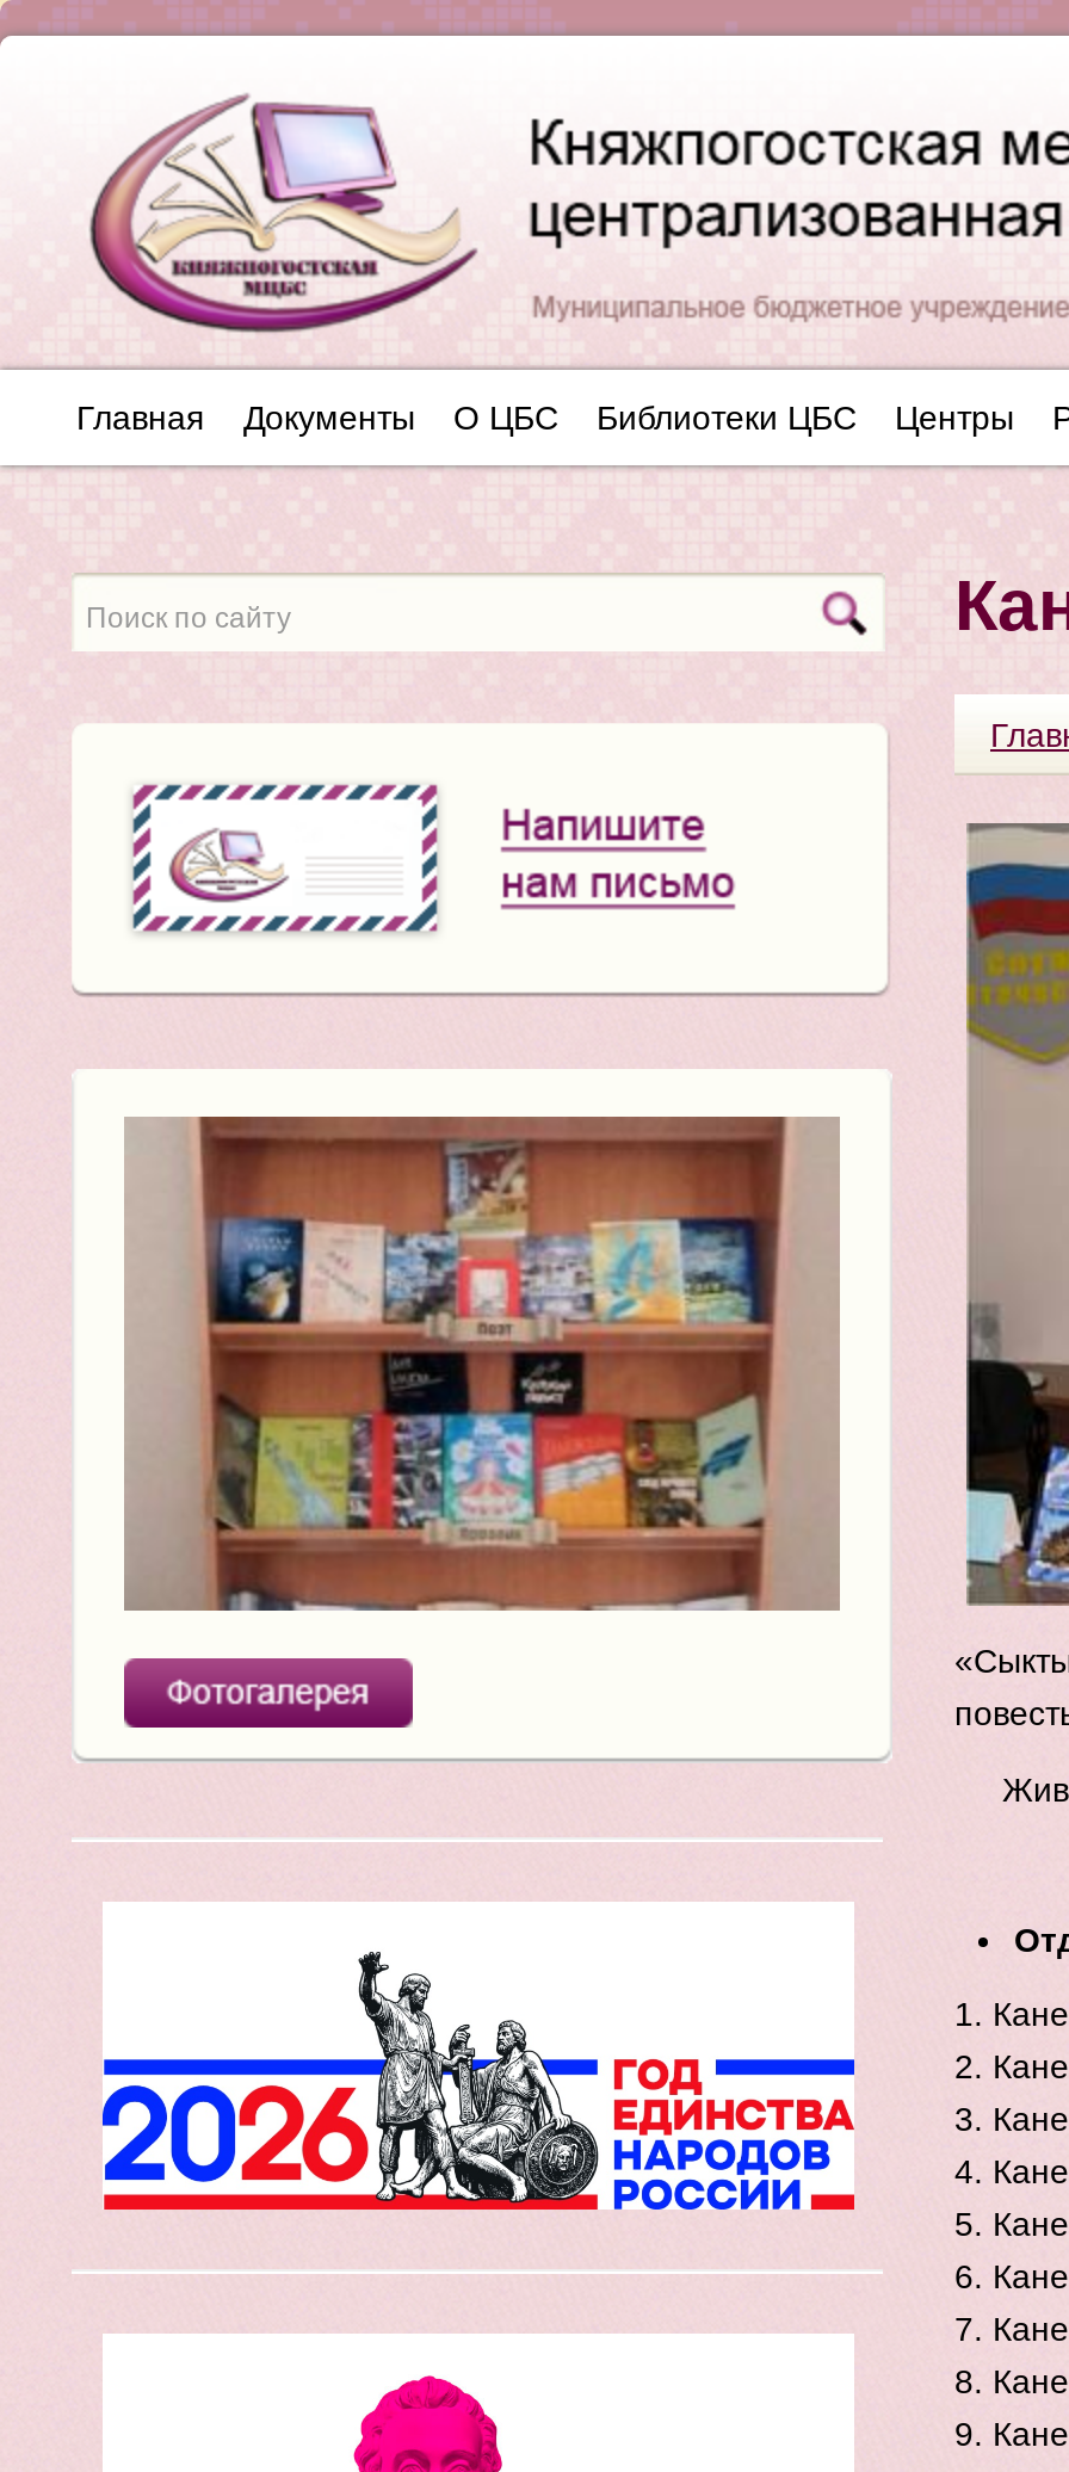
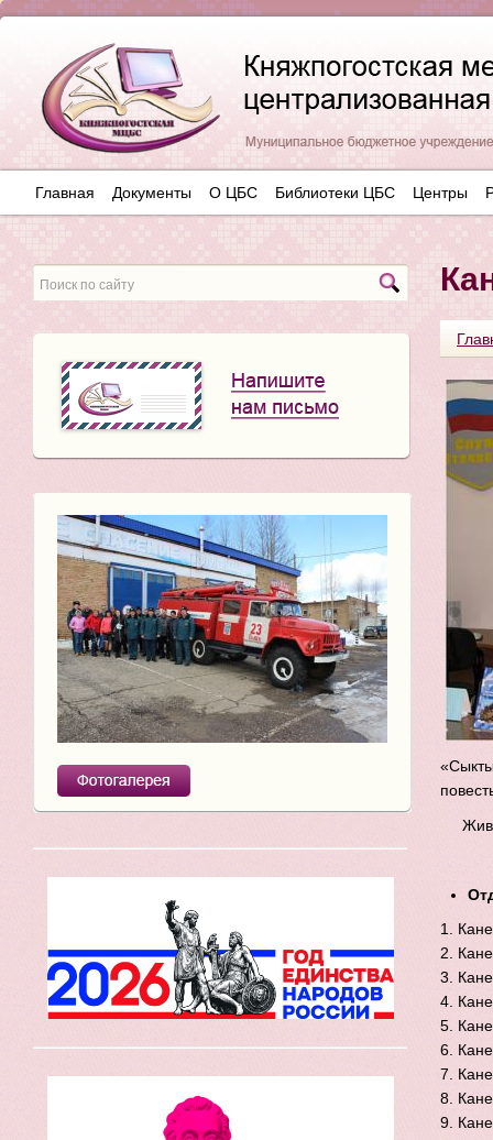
[124,1114,840,1611] [image] -> [57,514,387,743] [image]

